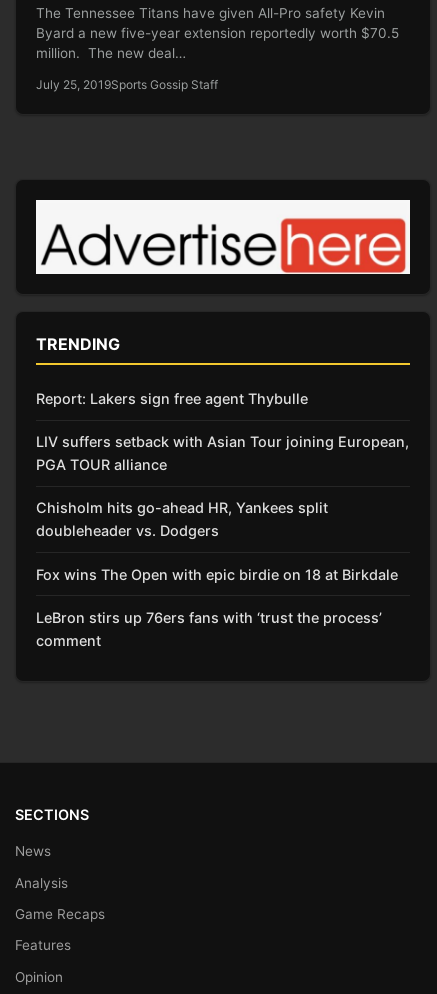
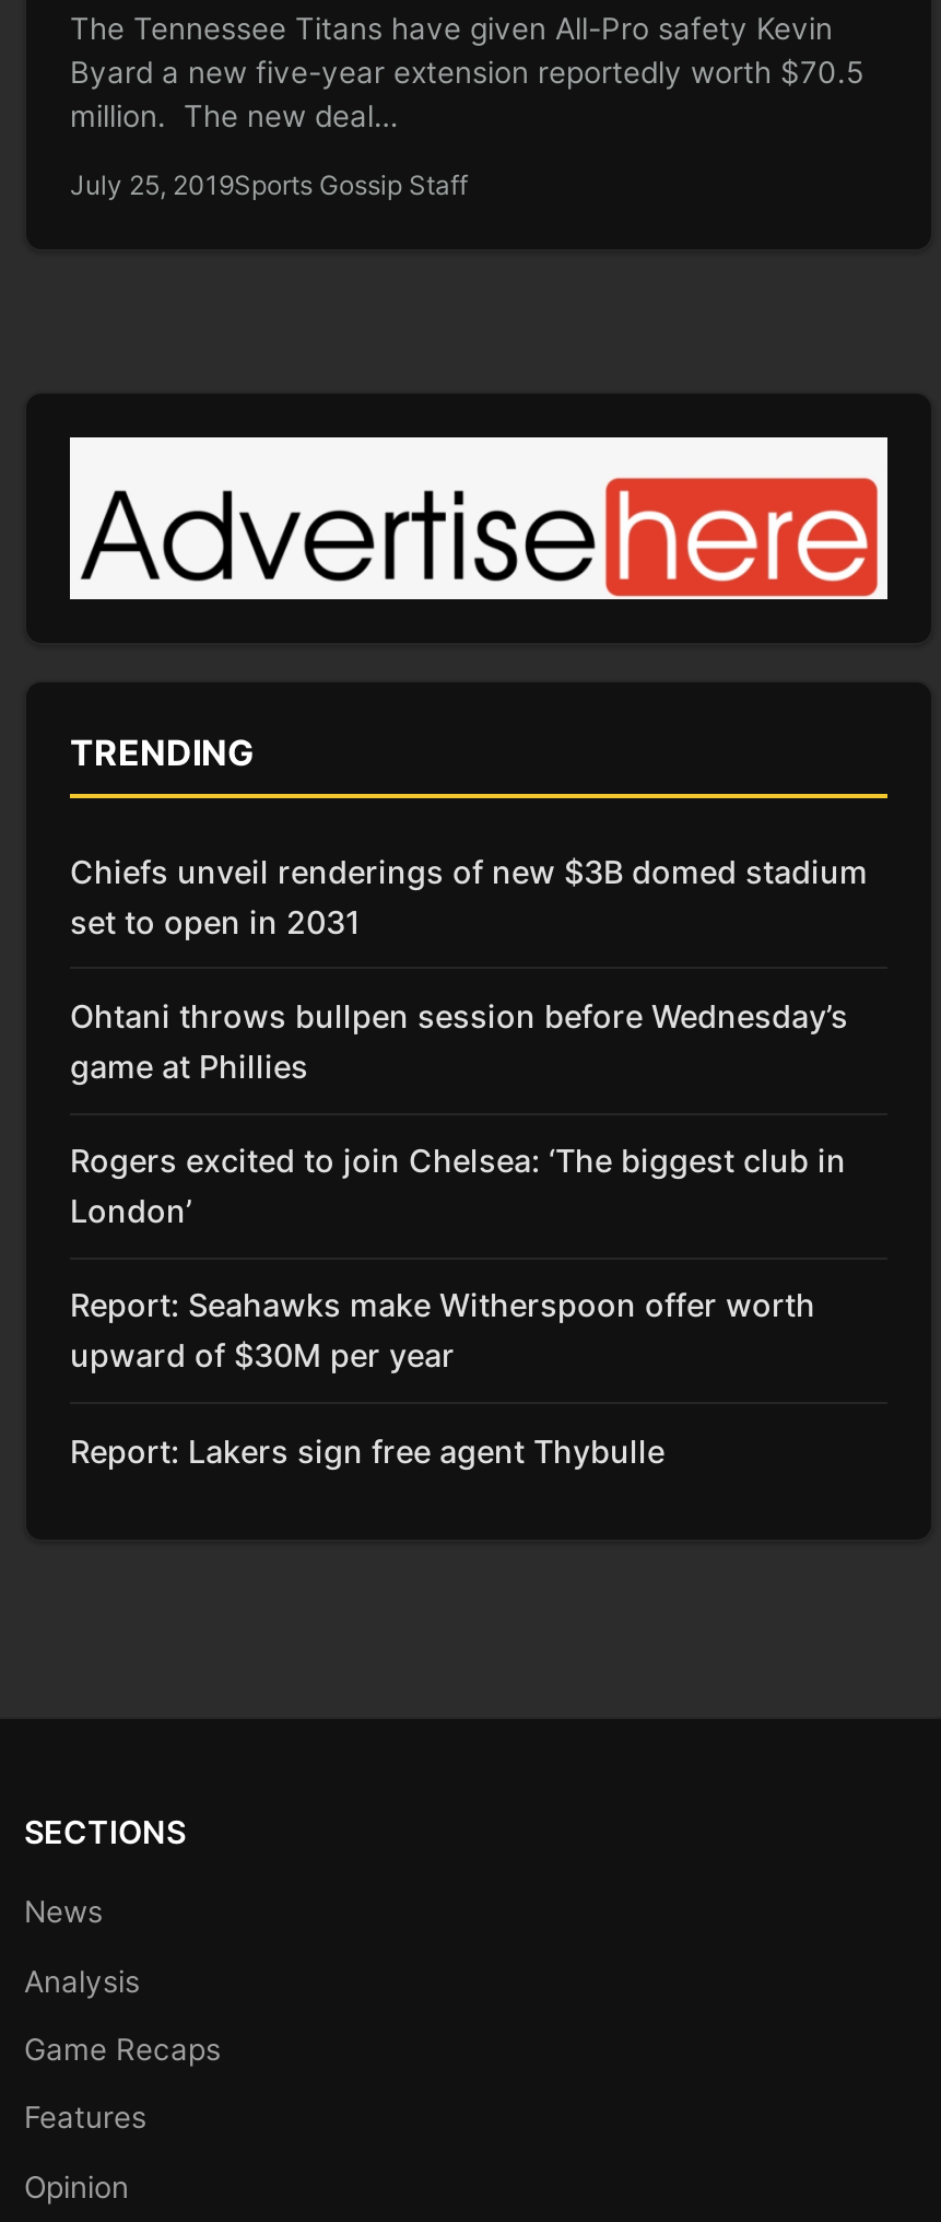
none -> [70,852,868,1374] Chiefs unveil renderings of new $3B domed stadium | set to open in 2031 | Ohtani throws bullpen session before Wednesday’s | game at Phillies | Rogers excited to join Chelsea: ‘The biggest club in | London’ | Report: Seahawks make Witherspoon offer worth | upward of $30M per year
moved [36,390,308,407] -> [70,1432,664,1469]: Report: Lakers sign free agent Thybulle
[36,433,409,649] LIV suffers setback with Asian Tour joining European, | PGA TOUR alliance | Chisholm hits go-ahead HR, Yankees split | doubleheader vs. Dodgers | Fox wins The Open with epic birdie on 18 at Birkdale | LeBron stirs up 76ers fans with ‘trust the process’ | comment -> none

